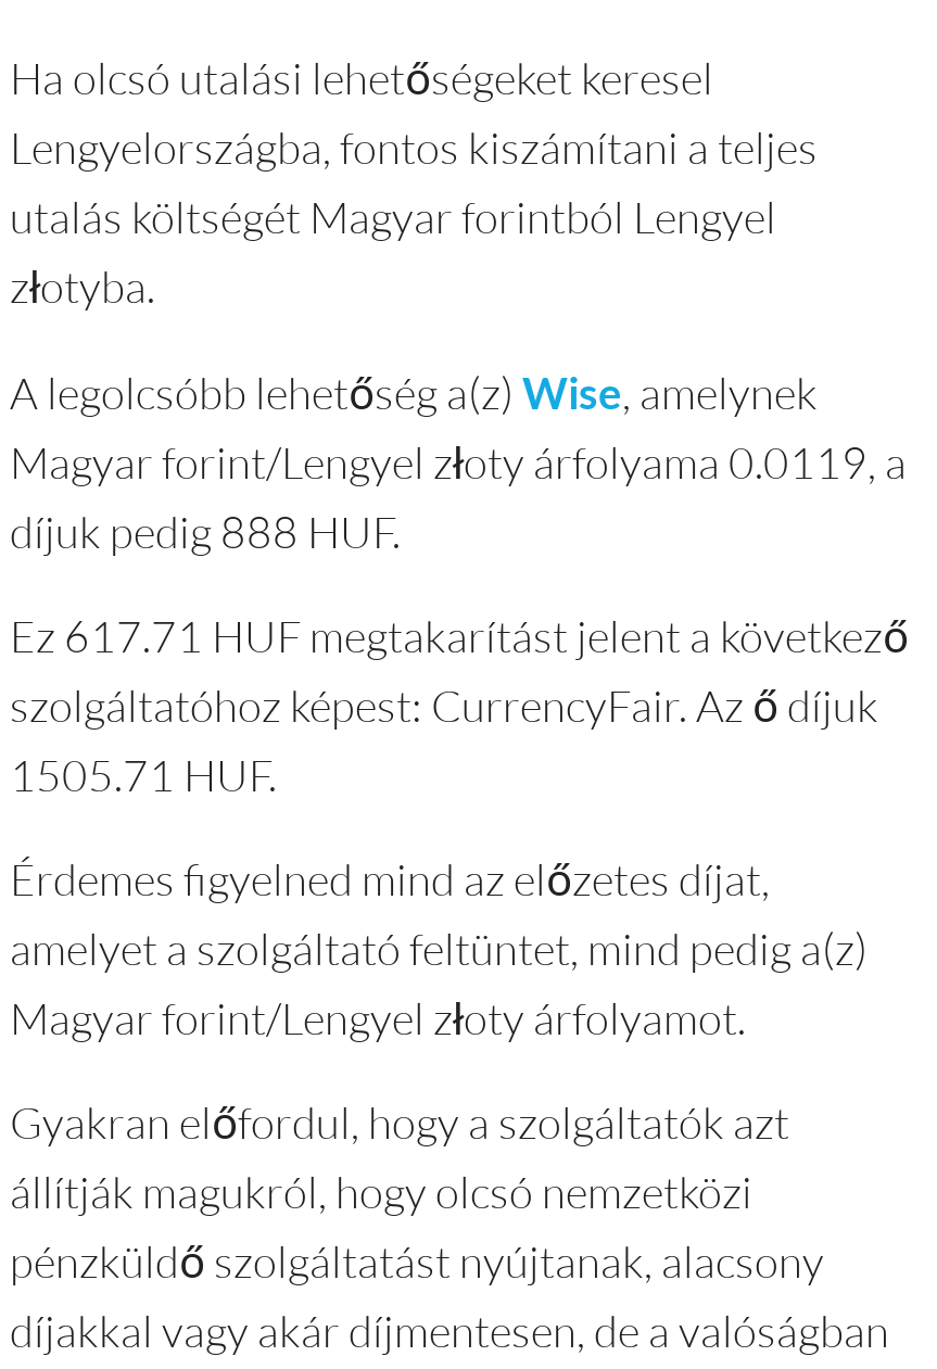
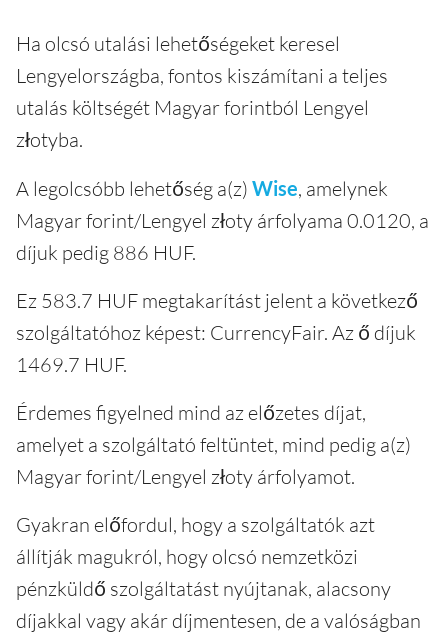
[10,436,907,490] Magyar forint/Lengyel złoty árfolyama 0.0119, a -> [16,208,429,233] Magyar forint/Lengyel złoty árfolyama 0.0120, a
[10,505,401,560] díjuk pedig 888 HUF. -> [16,240,196,265] díjuk pedig 886 HUF.
[10,609,909,664] Ez 617.71 HUF megtakarítást jelent a következő -> [16,288,418,313] Ez 583.7 HUF megtakarítást jelent a következő
[10,748,277,803] 1505.71 HUF. -> [16,352,127,377] 1469.7 HUF.

